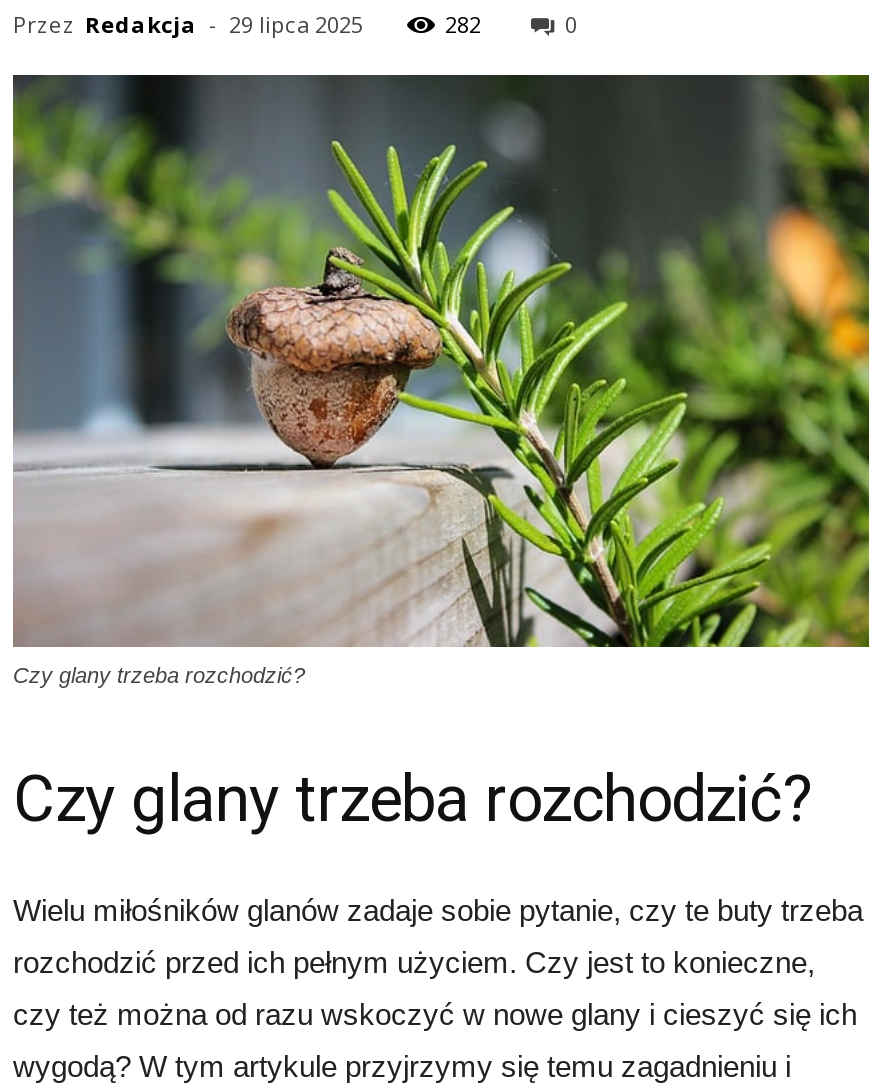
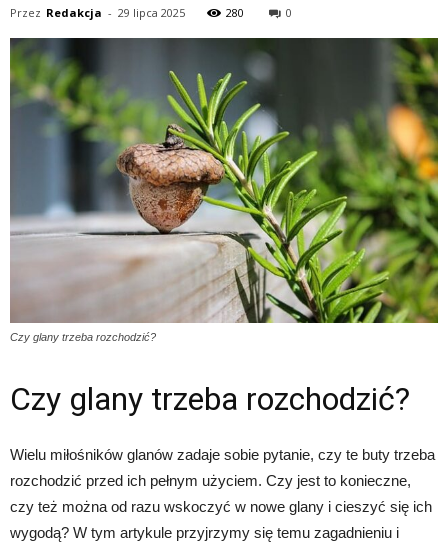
[445,9,481,39] 282 -> [226,5,244,20] 280

